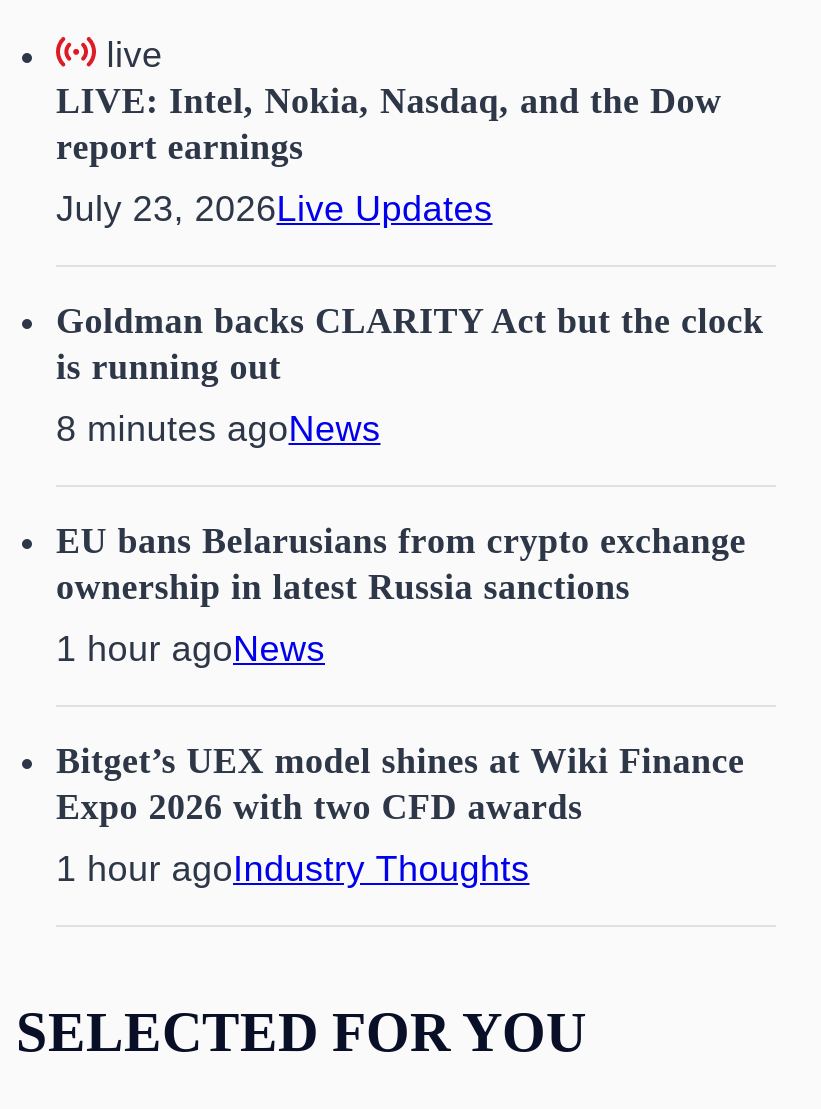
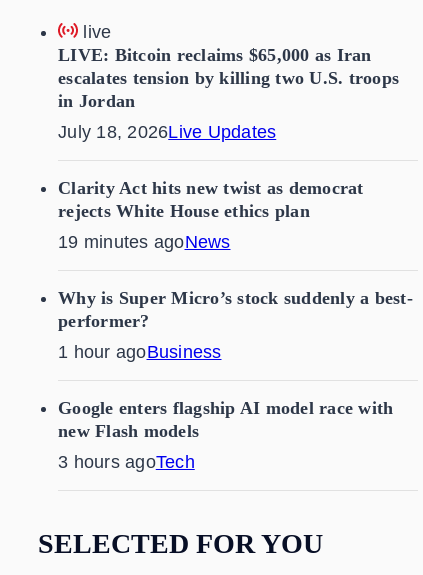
[56,81,722,167] LIVE: Intel, Nokia, Nasdaq, and the Dow | report earnings -> [58,45,399,111] LIVE: Bitcoin reclaims $65,000 as Iran | escalates tension by killing two U.S. troops | in Jordan
[56,189,492,229] July 23, 2026Live Updates -> [58,122,276,142] July 18, 2026Live Updates
[56,301,764,387] Goldman backs CLARITY Act but the clock | is running out -> [58,178,363,221] Clarity Act hits new twist as democrat | rejects White House ethics plan
[56,409,380,449] 8 minutes agoNews -> [58,232,230,252] 19 minutes agoNews
[56,521,746,607] EU bans Belarusians from crypto exchange | ownership in latest Russia sanctions -> [58,288,413,331] Why is Super Micro’s stock suddenly a best- | performer?
[56,629,325,669] 1 hour agoNews -> [58,342,221,362] 1 hour agoBusiness
[56,741,744,827] Bitget’s UEX model shines at Wiki Finance | Expo 2026 with two CFD awards -> [58,398,393,441] Google enters flagship AI model race with | new Flash models
[56,849,530,889] 1 hour agoIndustry Thoughts -> [58,452,195,472] 3 hours agoTech

